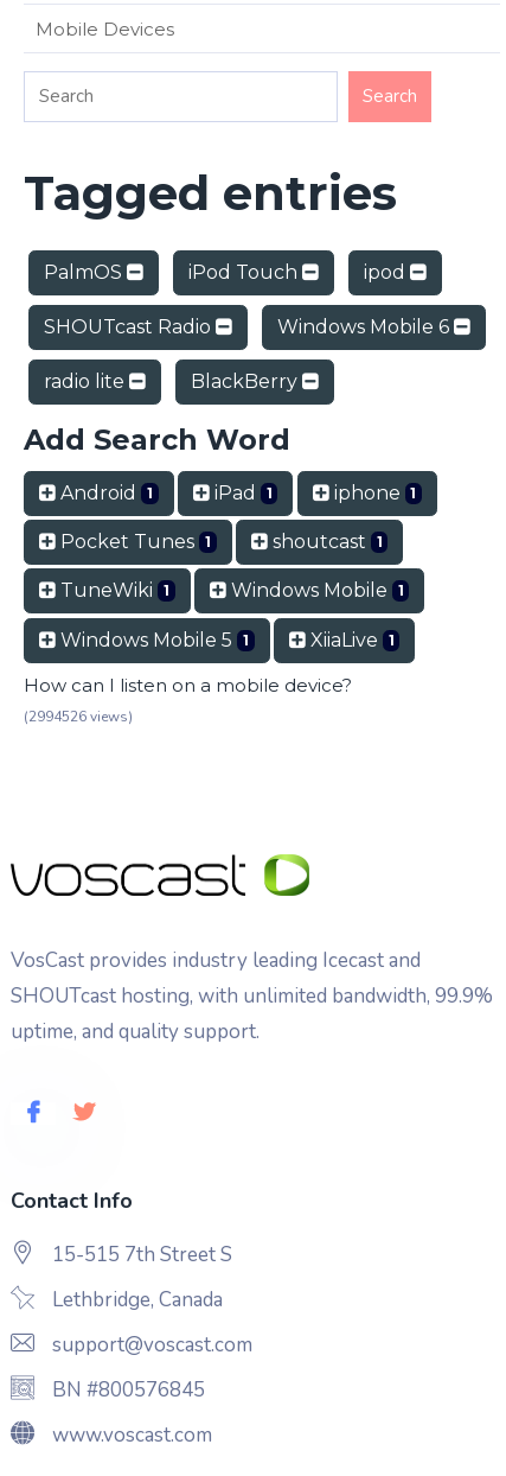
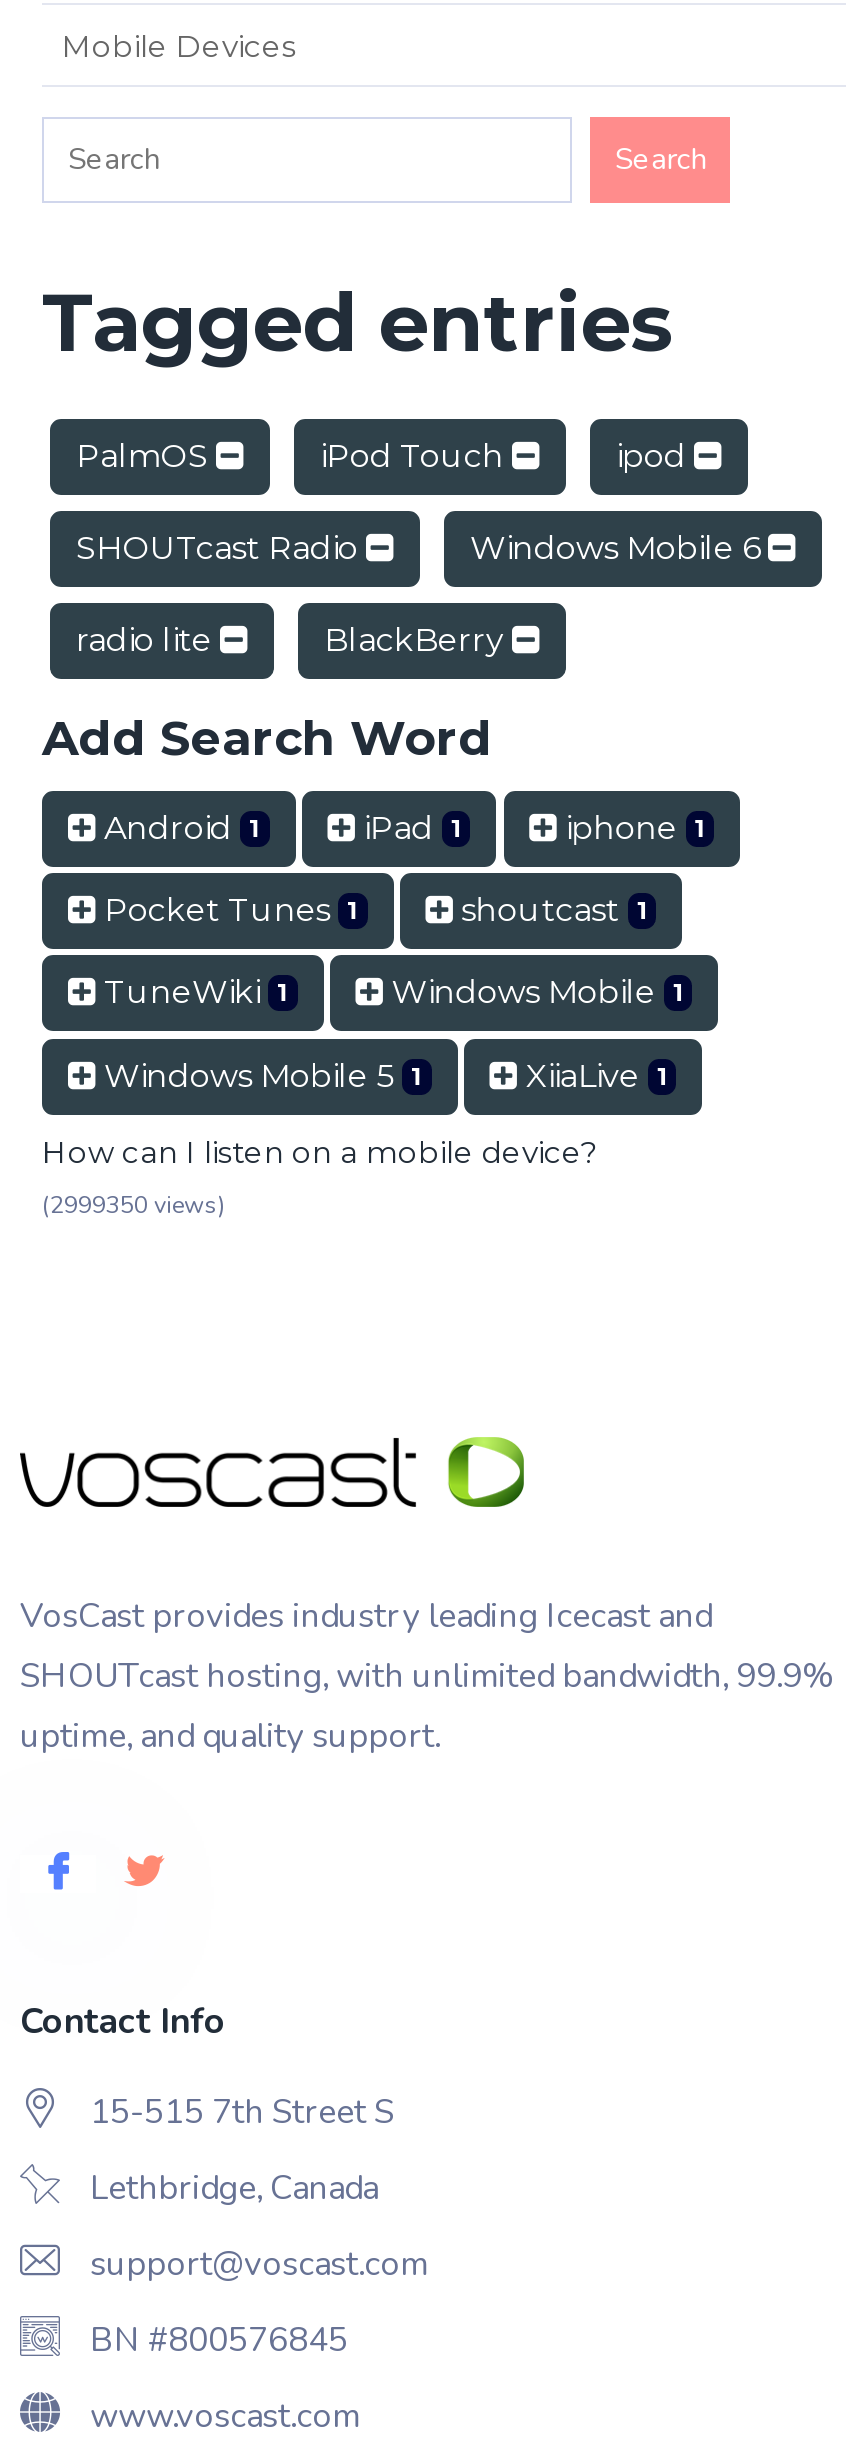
[24,707,133,726] (2994526 views) -> [42,1189,226,1221] (2999350 views)

